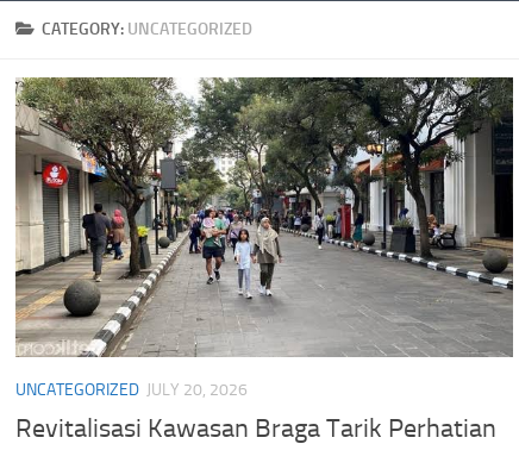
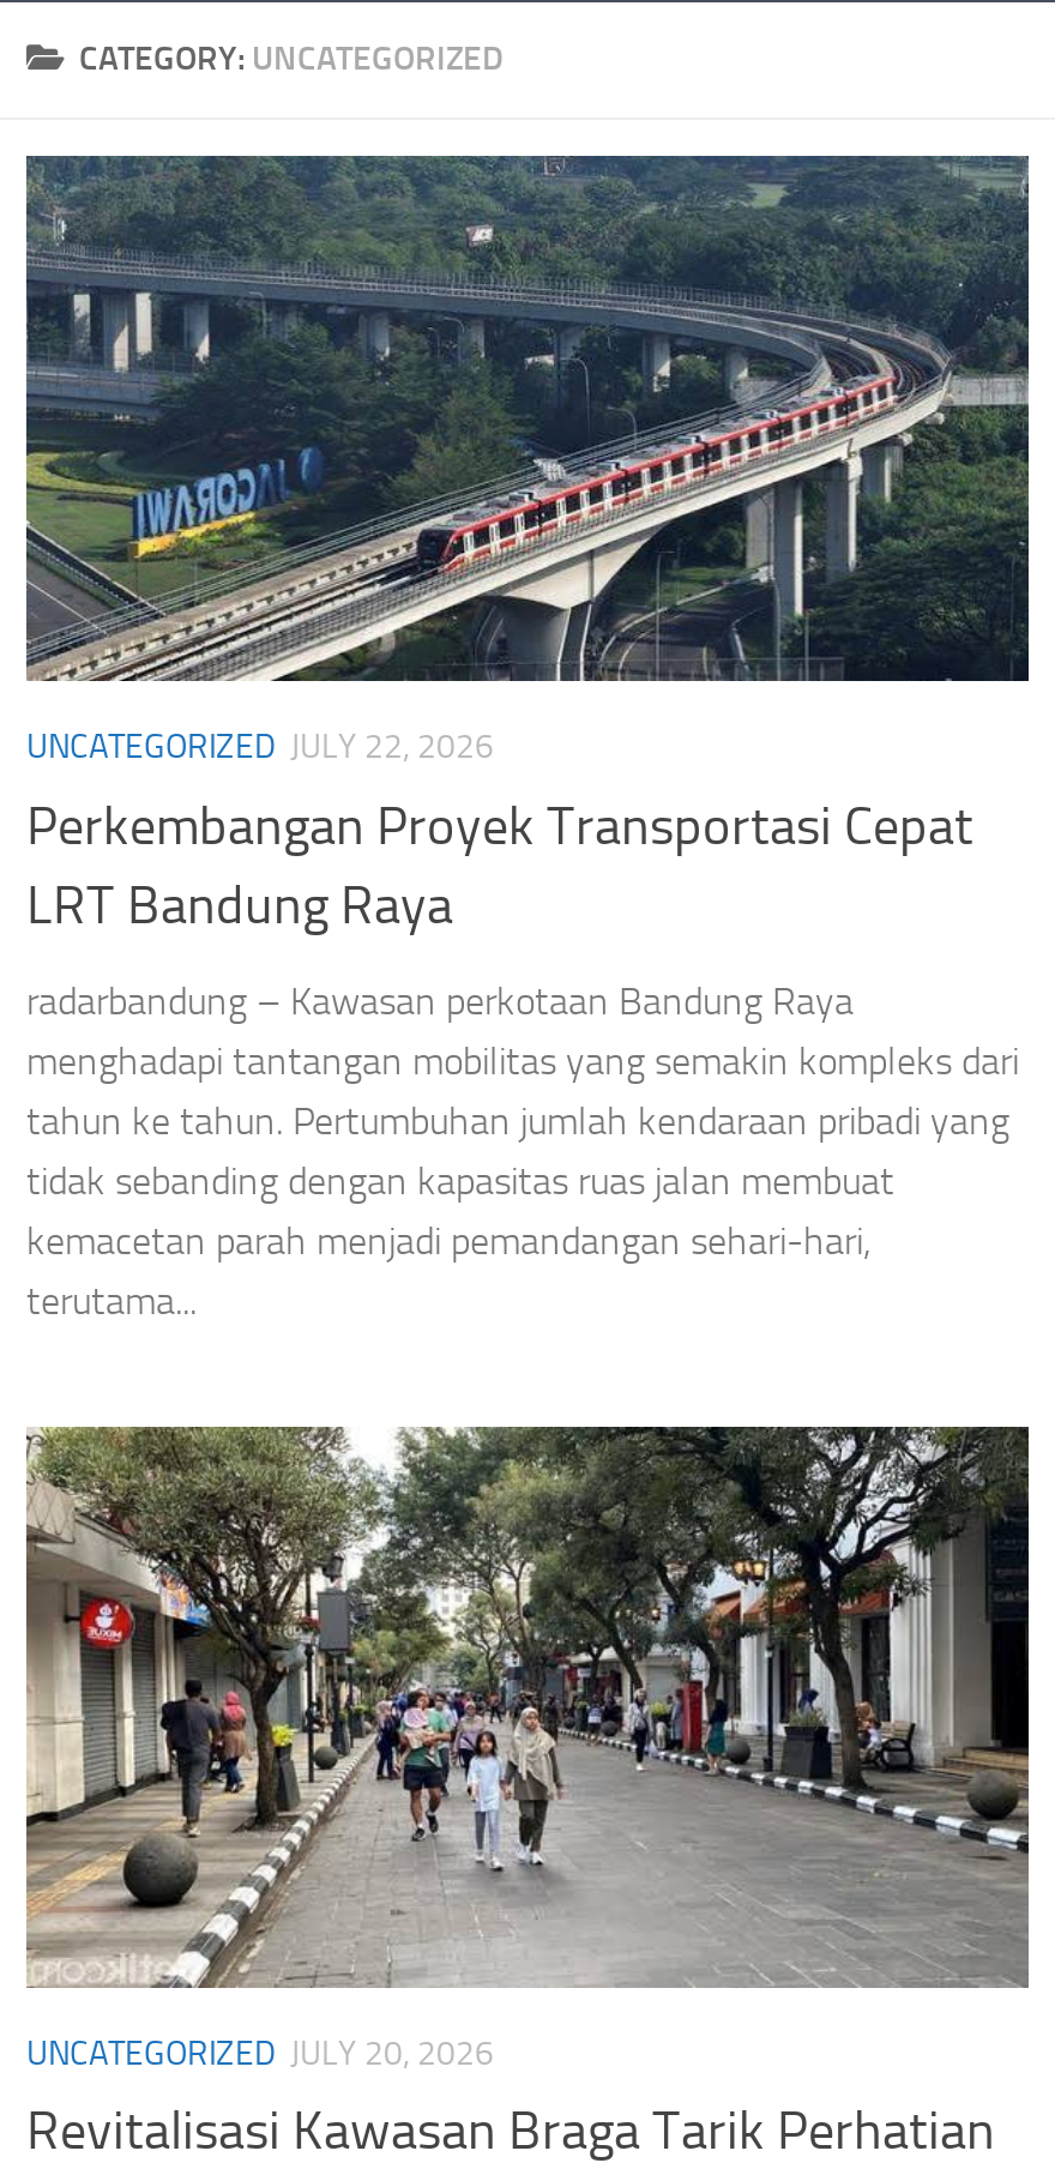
none -> [24,153,1031,1323] [image] | UNCATEGORIZED JULY 22, 2026 | Perkembangan Proyek Transportasi Cepat | LRT Bandung Raya | radarbandung – Kawasan perkotaan Bandung Raya | menghadapi tantangan mobilitas yang semakin kompleks dari | tahun ke tahun. Pertumbuhan jumlah kendaraan pribadi yang | tidak sebanding dengan kapasitas ruas jalan membuat | kemacetan parah menjadi pemandangan sehari-hari, | terutama...

